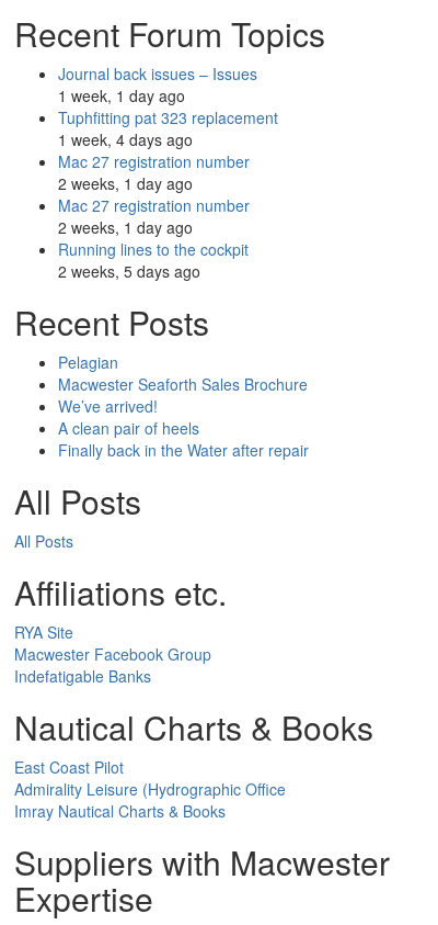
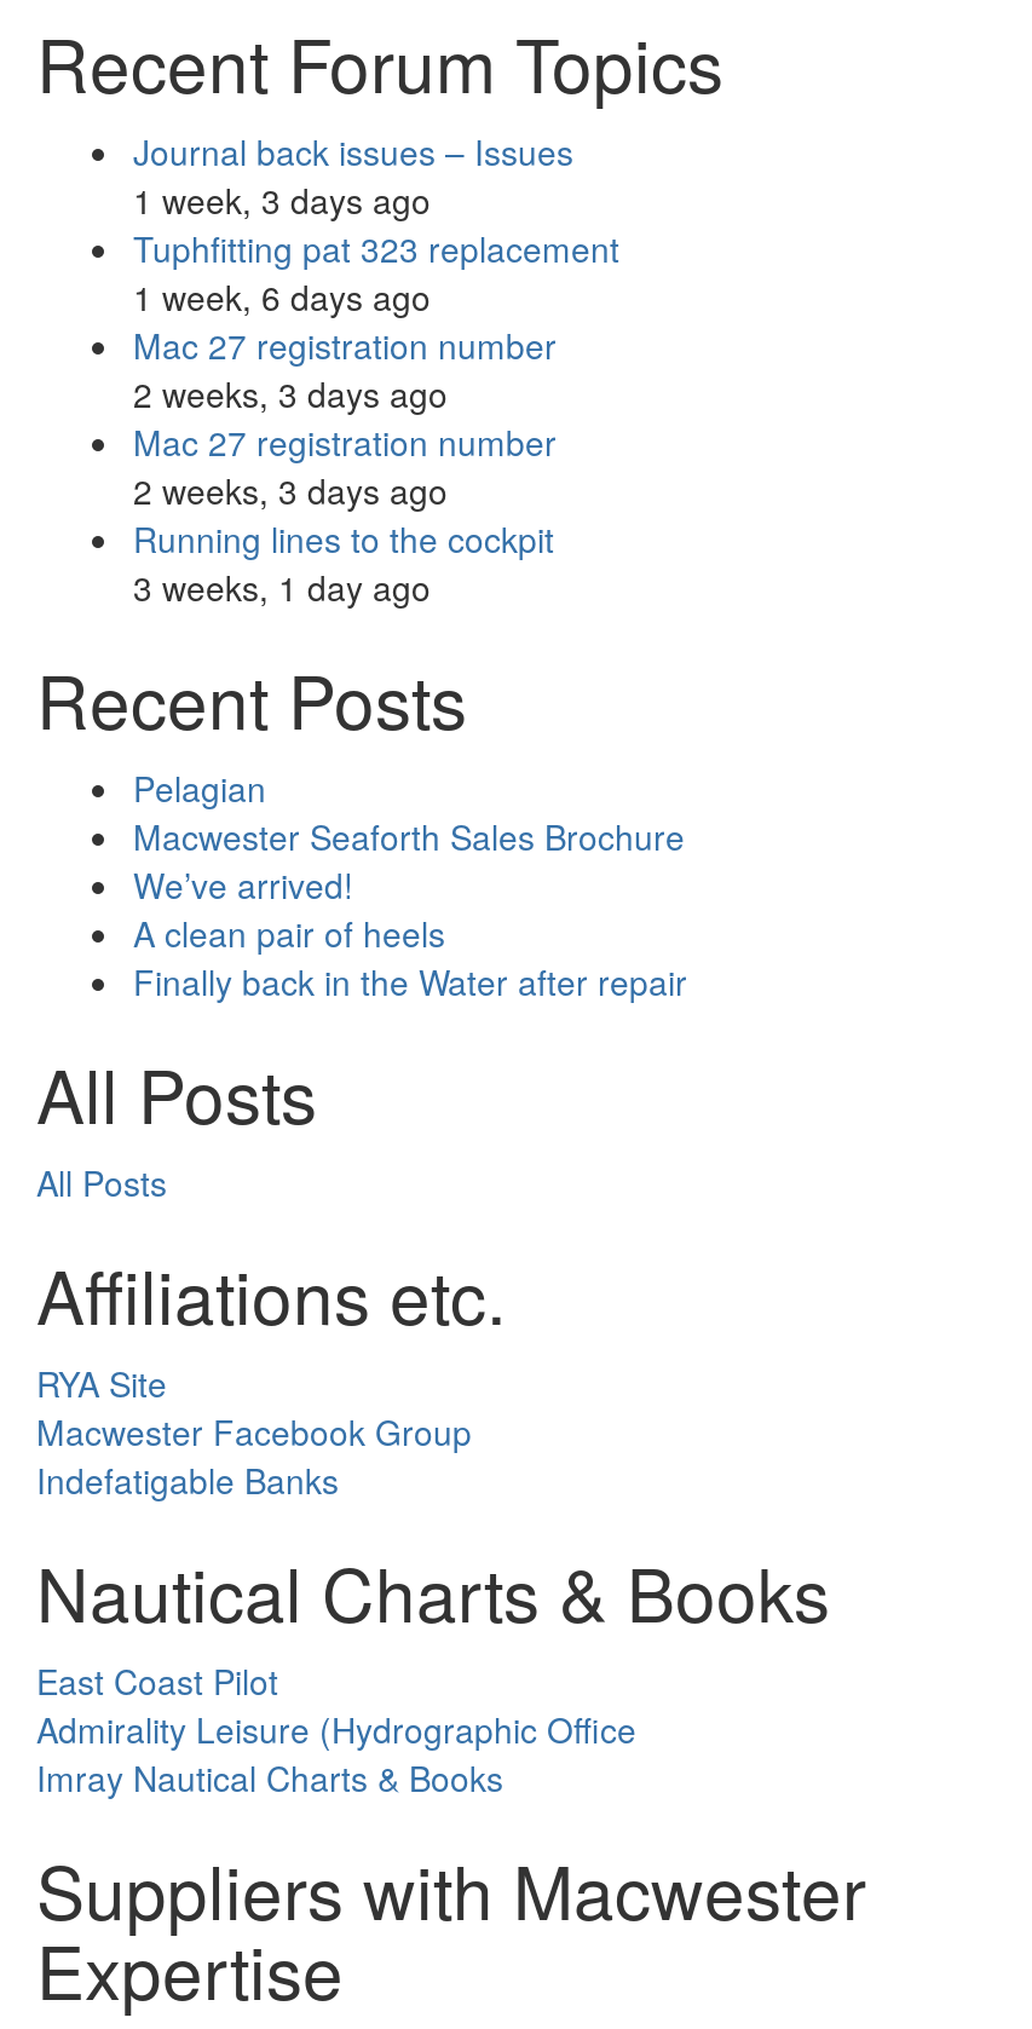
[58,84,185,106] 1 week, 1 day ago -> [133,175,431,224] 1 week, 3 days ago
[58,128,193,150] 1 week, 4 days ago -> [133,272,431,321] 1 week, 6 days ago
[58,172,193,194] 2 weeks, 1 day ago -> [133,369,448,417] 2 weeks, 3 days ago
[58,216,193,238] 2 weeks, 1 day ago -> [133,466,448,514] 2 weeks, 3 days ago
[58,260,200,282] 2 weeks, 5 days ago -> [133,563,431,611] 3 weeks, 1 day ago

